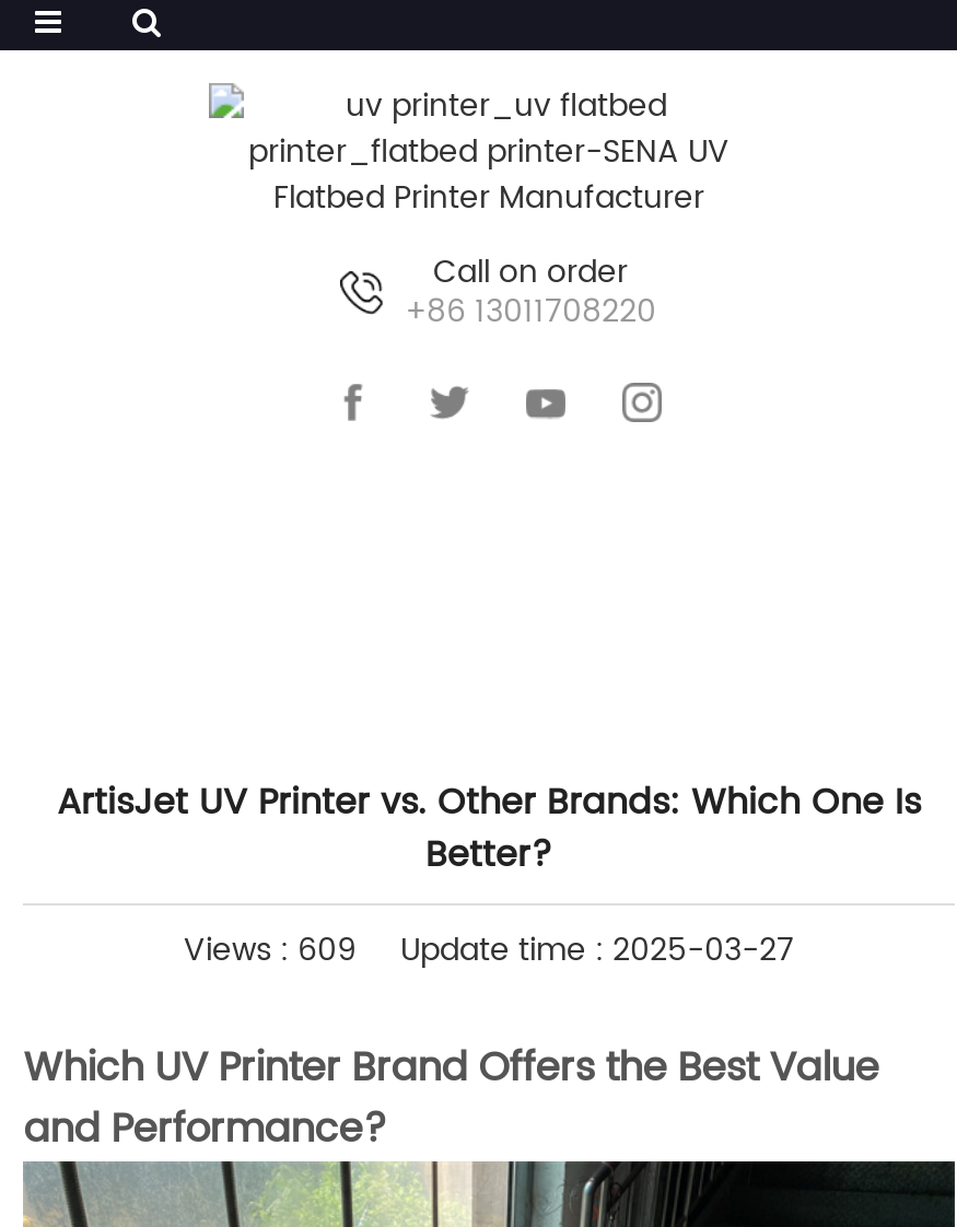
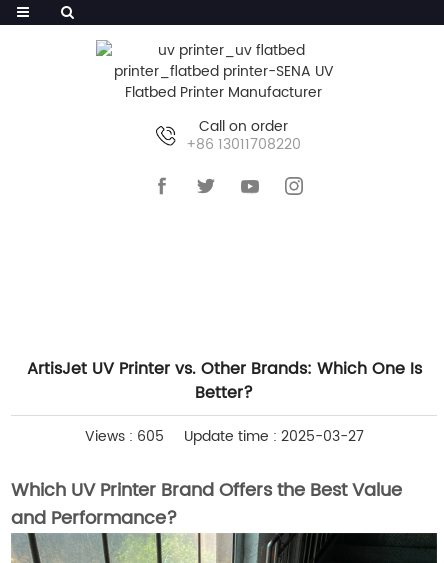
[184,925,794,975] Views : 609 Update time : 2025-03-27 -> [84,425,363,448] Views : 605 Update time : 2025-03-27

